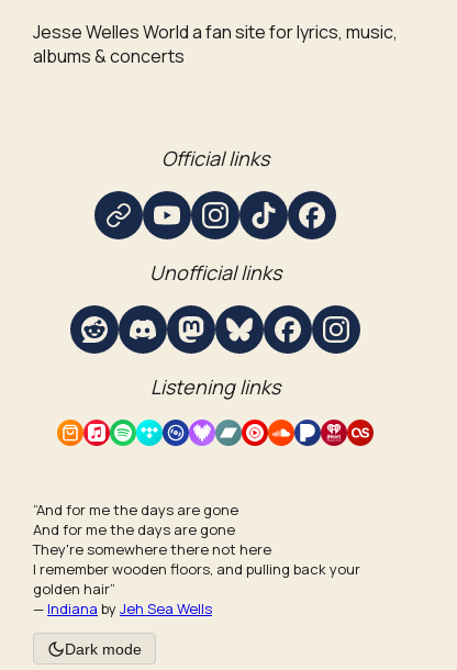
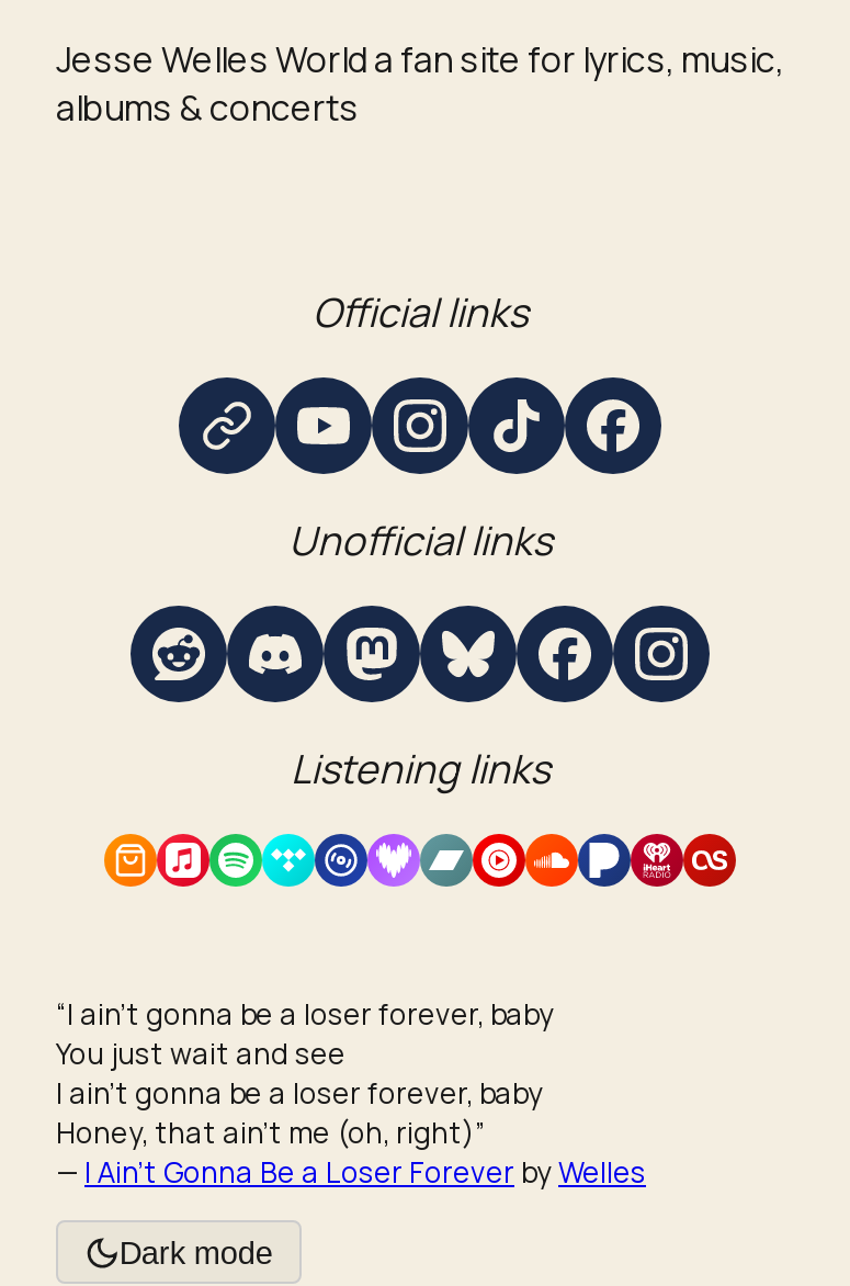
[33,500,360,618] “And for me the days are gone | And for me the days are gone | They're somewhere there not here | I remember wooden floors, and pulling back your | golden hair” | — Indiana by Jeh Sea Wells -> [56,994,646,1192] “I ain't gonna be a loser forever, baby | You just wait and see | I ain't gonna be a loser forever, baby | Honey, that ain't me (oh, right)” | — I Ain’t Gonna Be a Loser Forever byWelles

